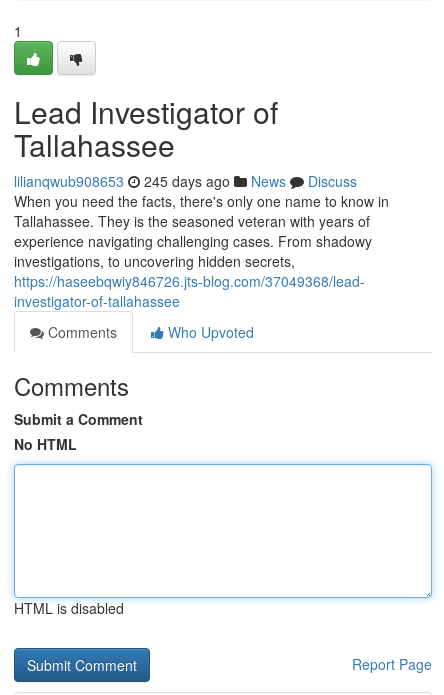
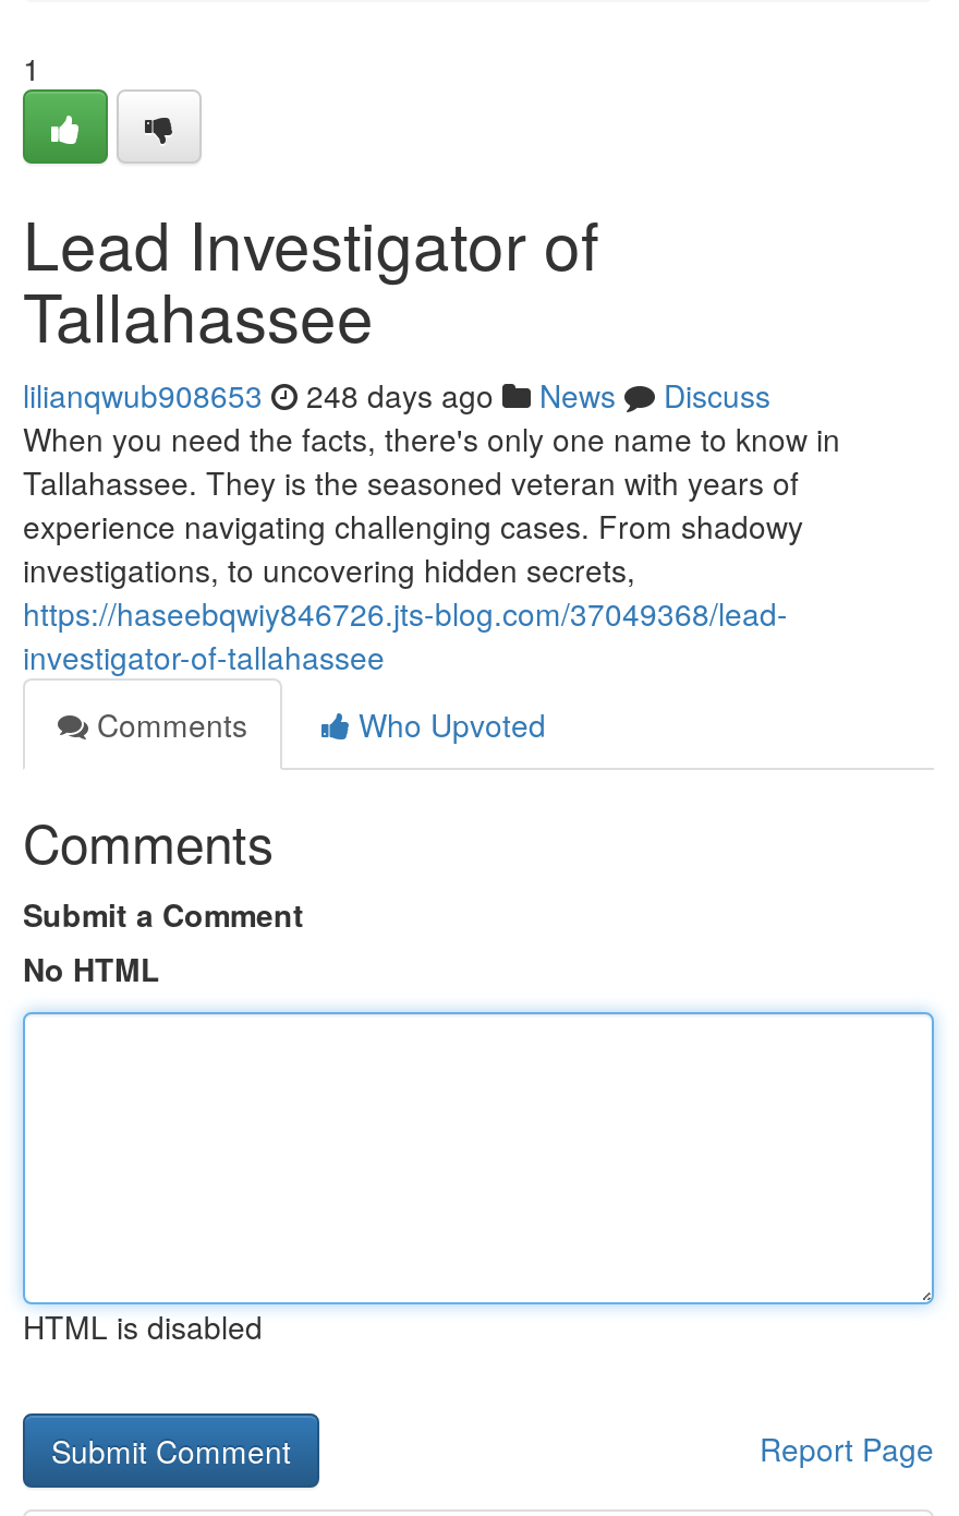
[14,171,357,191] lilianqwub908653 245 days ago News Discuss -> [23,373,770,417] lilianqwub908653 248 days ago News Discuss

